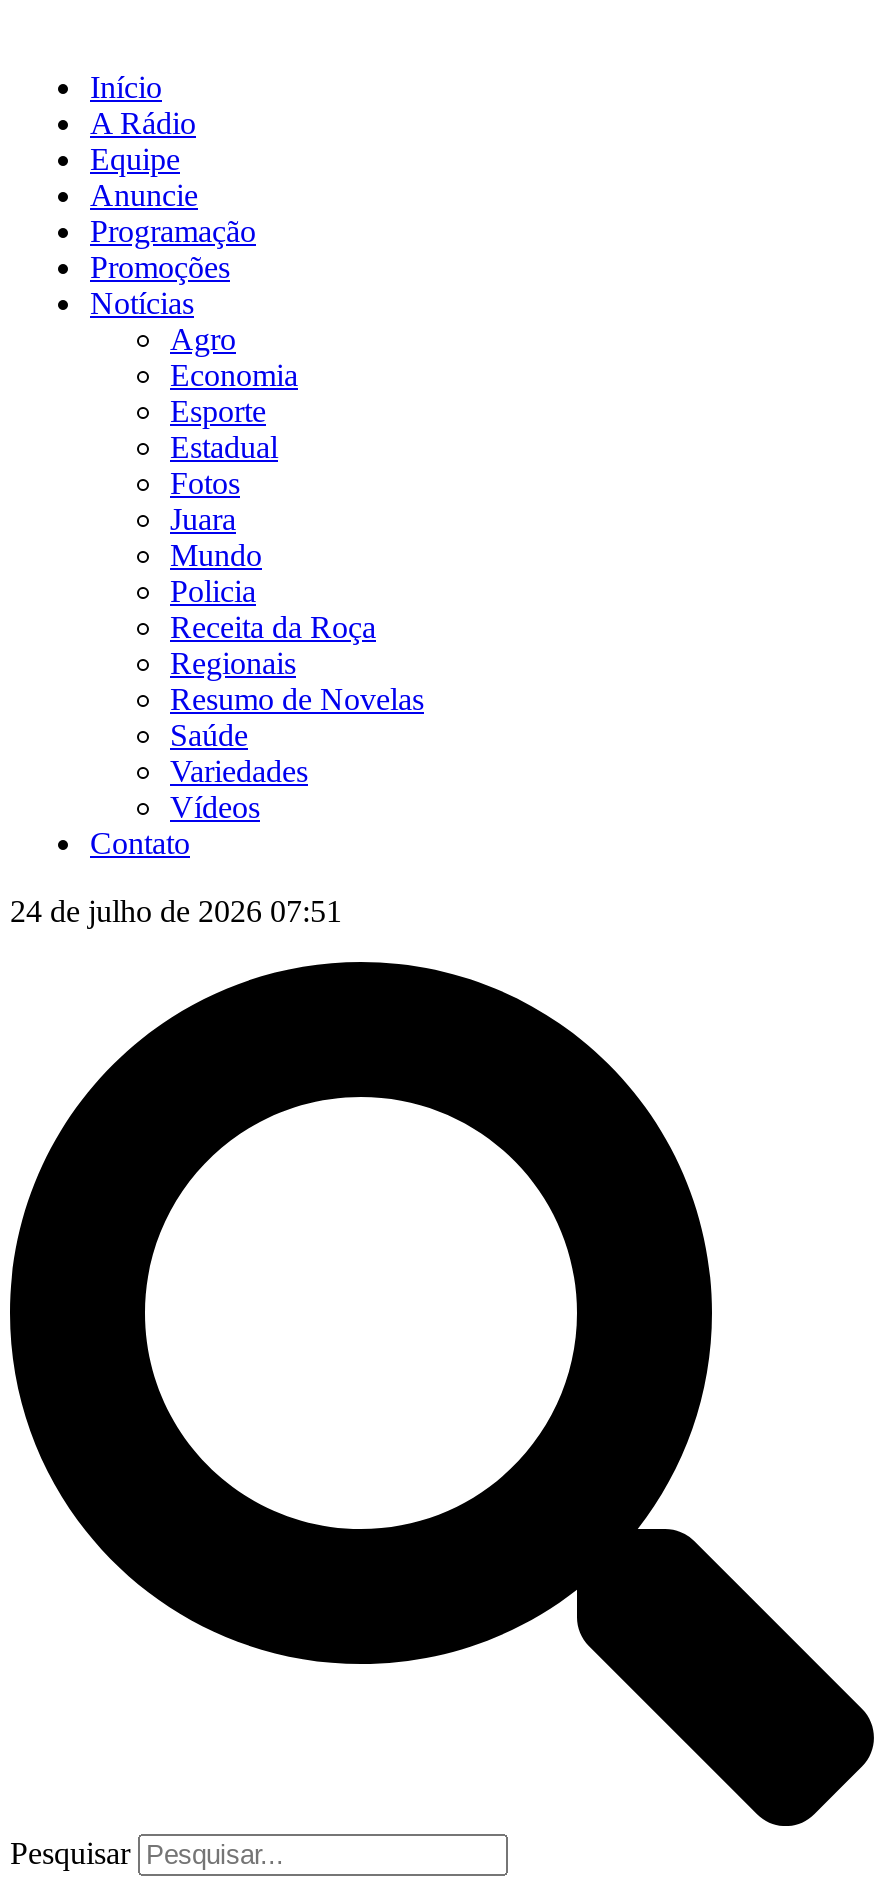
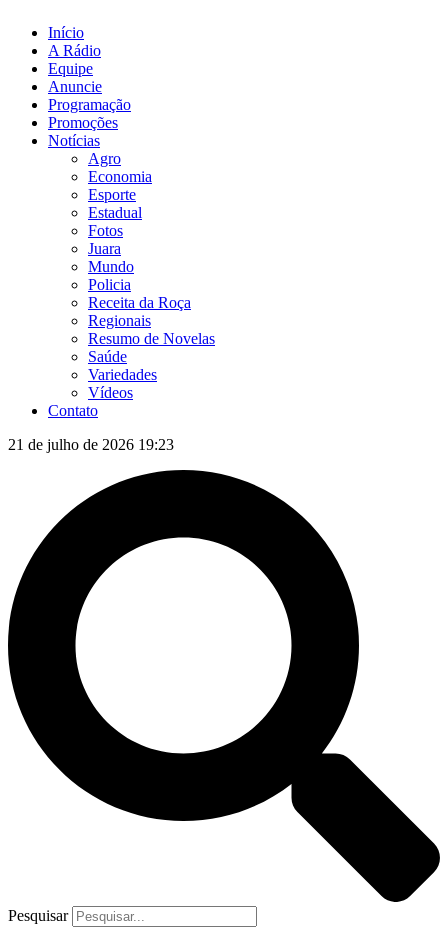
[10,894,342,928] 24 de julho de 2026 07:51 -> [8,436,174,453] 21 de julho de 2026 19:23

